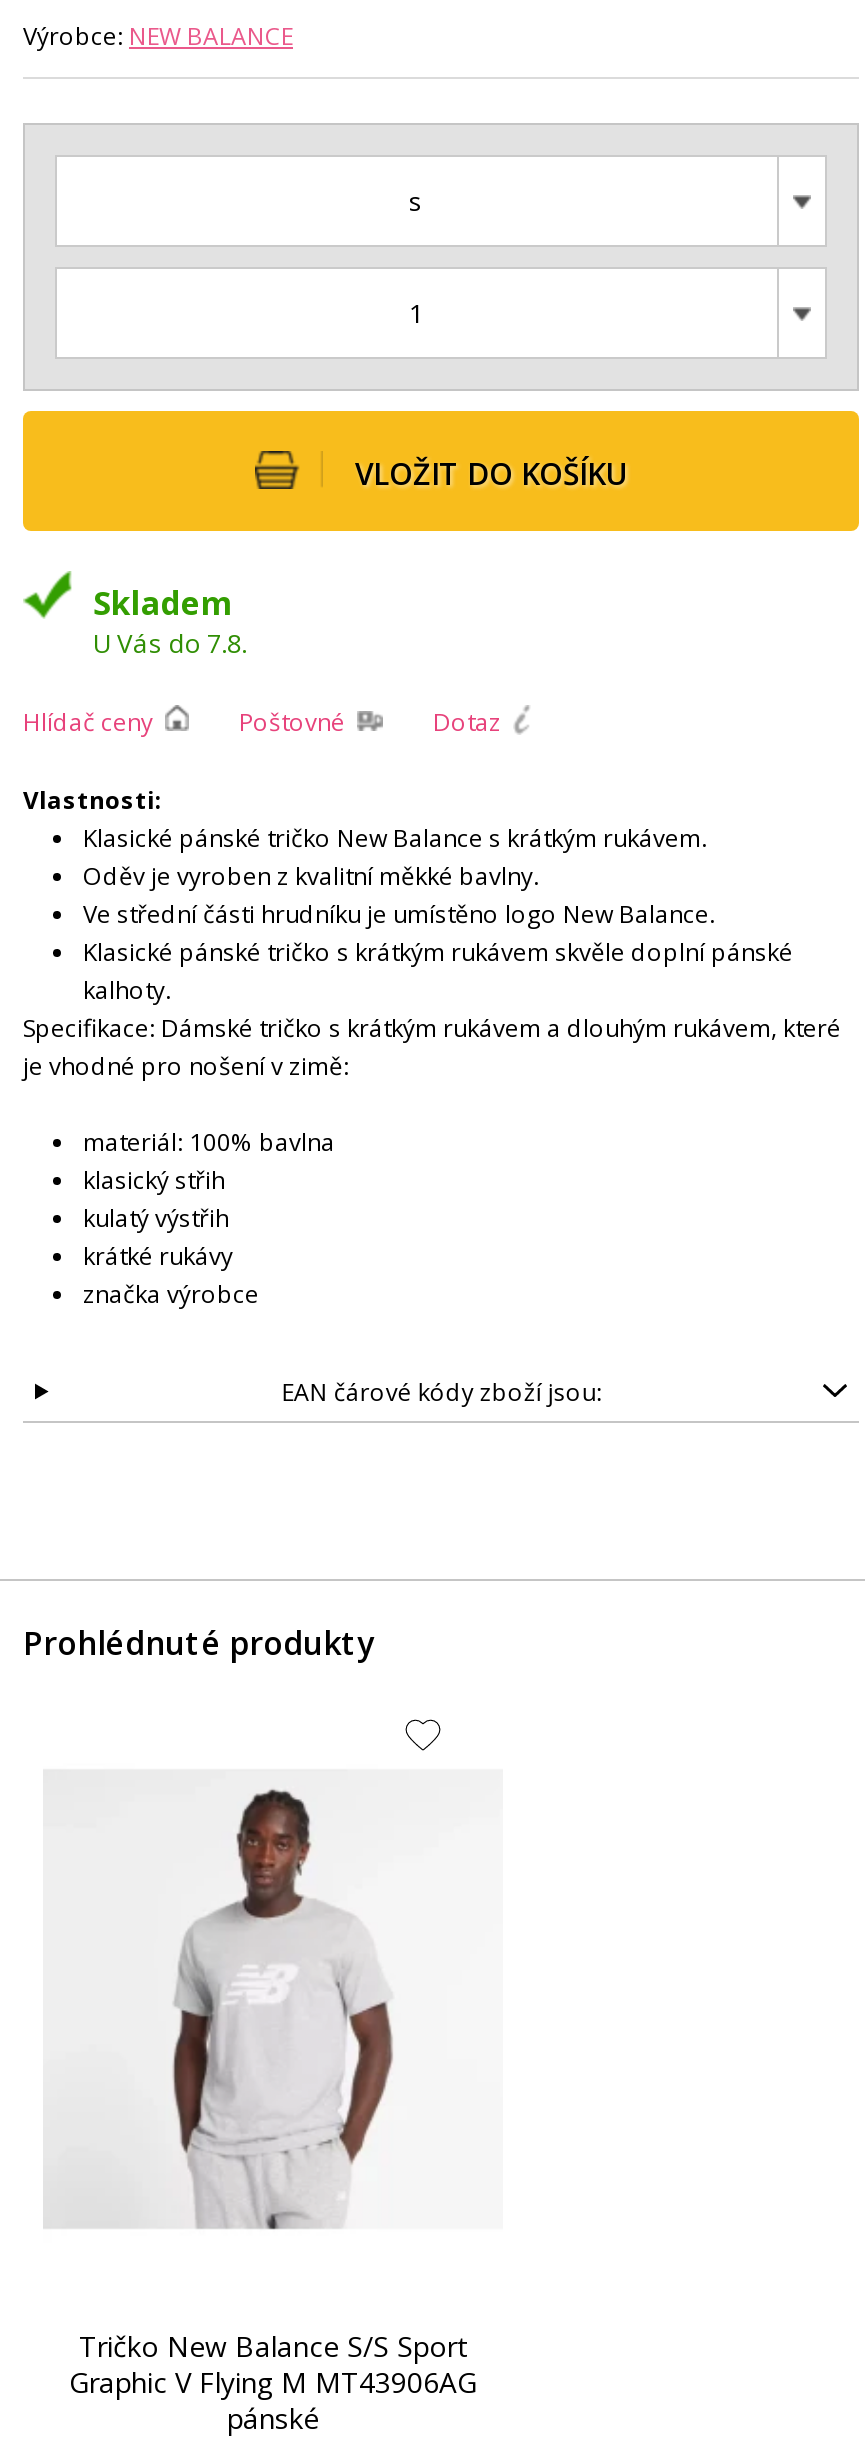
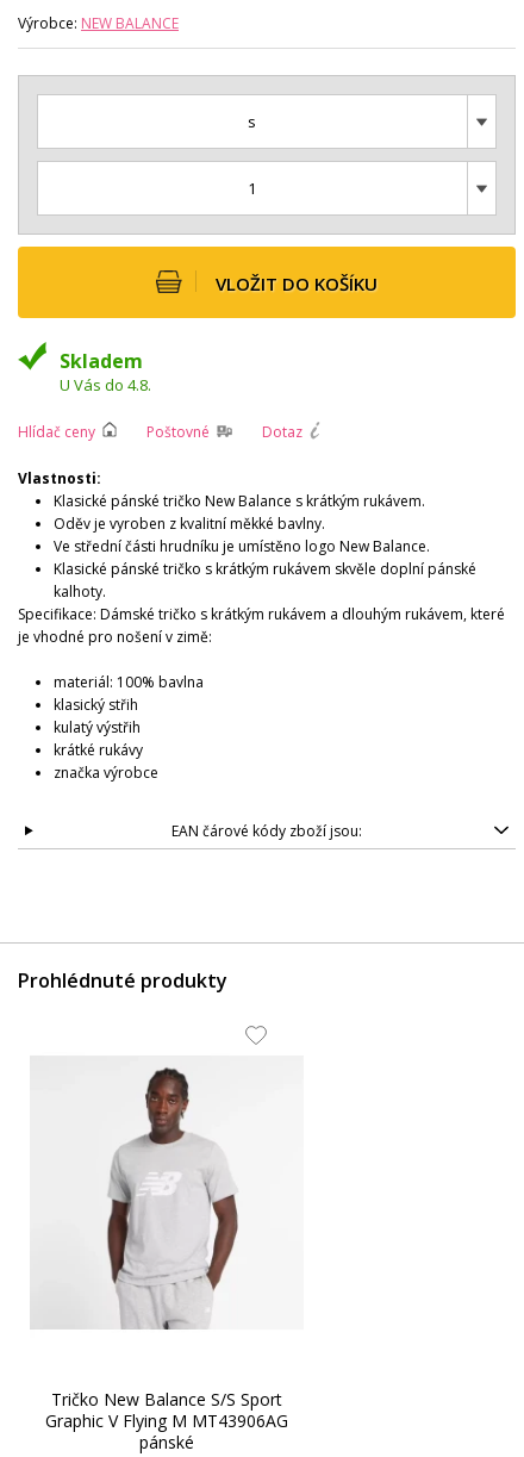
[93,625,247,661] U Vás do 7.8. -> [60,374,151,395] U Vás do 4.8.

